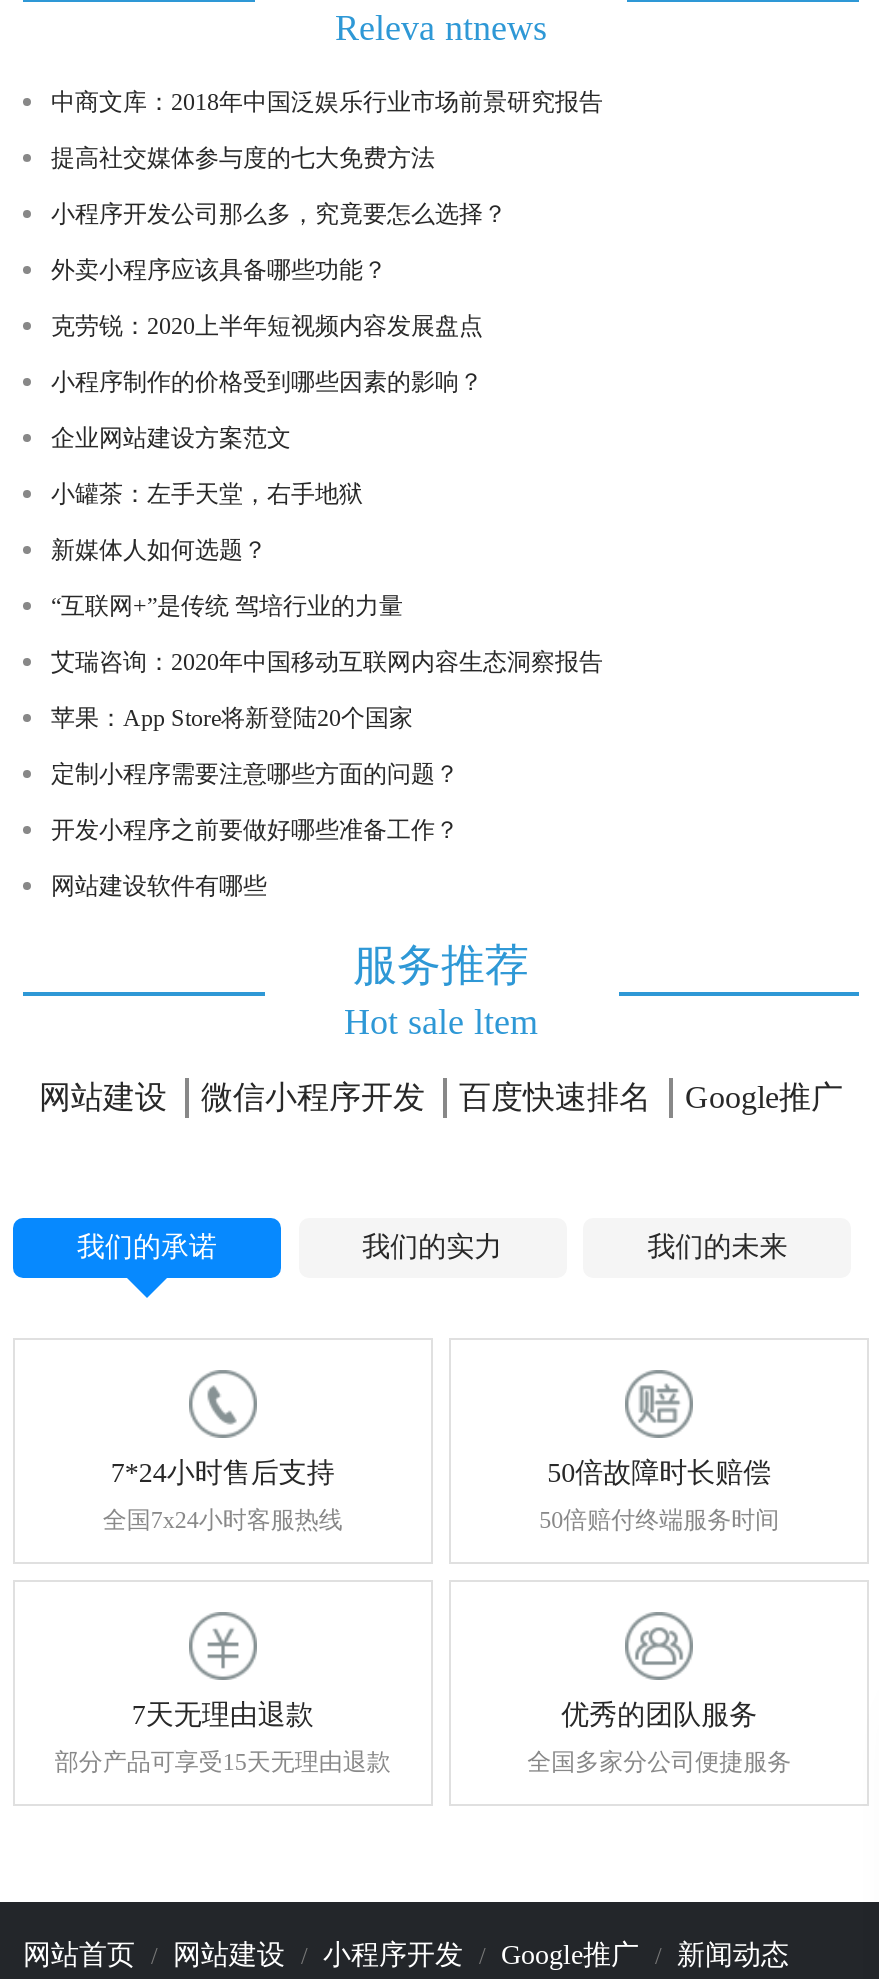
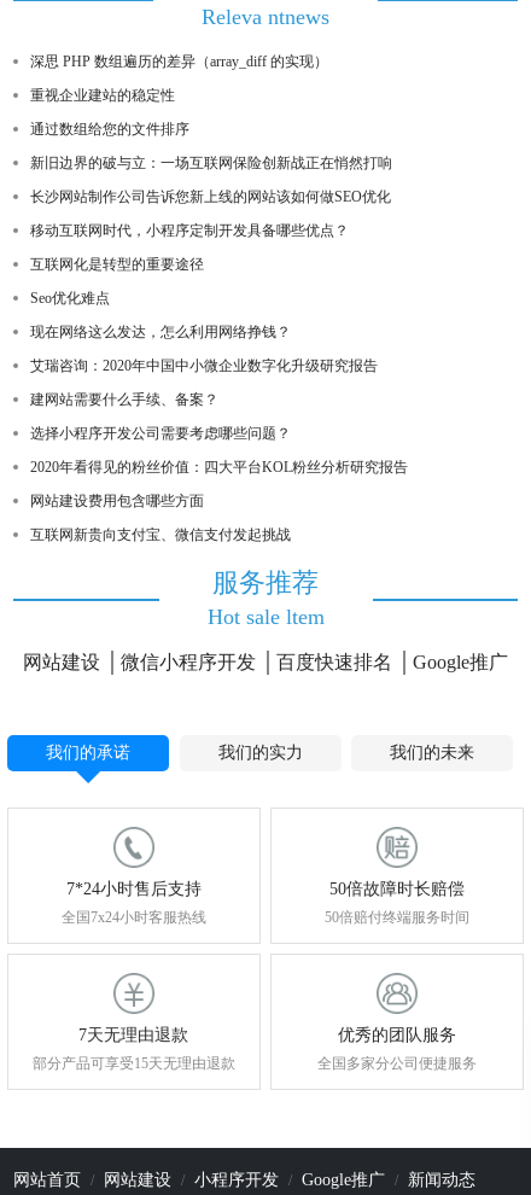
[51,88,603,116] 中商文库：2018年中国泛娱乐行业市场前景研究报告 -> [30,53,328,70] 深思 PHP 数组遍历的差异（array_diff 的实现）
[51,144,435,172] 提高社交媒体参与度的七大免费方法 -> [30,87,175,104] 重视企业建站的稳定性
[51,200,507,228] 小程序开发公司那么多，究竟要怎么选择？ -> [30,121,189,138] 通过数组给您的文件排序
[51,256,387,284] 外卖小程序应该具备哪些功能？ -> [30,155,392,172] 新旧边界的破与立：一场互联网保险创新战正在悄然打响
[51,312,483,340] 克劳锐：2020上半年短视频内容发展盘点 -> [30,188,391,205] 长沙网站制作公司告诉您新上线的网站该如何做SEO优化
[51,368,483,396] 小程序制作的价格受到哪些因素的影响？ -> [30,222,349,239] 移动互联网时代，小程序定制开发具备哪些优点？
[51,424,291,452] 企业网站建设方案范文 -> [30,256,204,273] 互联网化是转型的重要途径
[51,480,363,508] 小罐茶：左手天堂，右手地狱 -> [30,290,110,307] Seo优化难点
[51,536,267,564] 新媒体人如何选题？ -> [30,324,291,341] 现在网络这么发达，怎么利用网络挣钱？
[51,592,403,620] “互联网+”是传统 驾培行业的力量 -> [30,357,378,374] 艾瑞咨询：2020年中国中小微企业数字化升级研究报告
[51,648,603,676] 艾瑞咨询：2020年中国移动互联网内容生态洞察报告 -> [30,391,218,408] 建网站需要什么手续、备案？
[51,704,413,732] 苹果：App Store将新登陆20个国家 -> [30,425,291,442] 选择小程序开发公司需要考虑哪些问题？
[51,760,459,788] 定制小程序需要注意哪些方面的问题？ -> [30,459,408,476] 2020年看得见的粉丝价值：四大平台KOL粉丝分析研究报告
[51,816,459,844] 开发小程序之前要做好哪些准备工作？ -> [30,493,204,510] 网站建设费用包含哪些方面
[51,872,267,900] 网站建设软件有哪些 -> [30,526,291,543] 互联网新贵向支付宝、微信支付发起挑战

